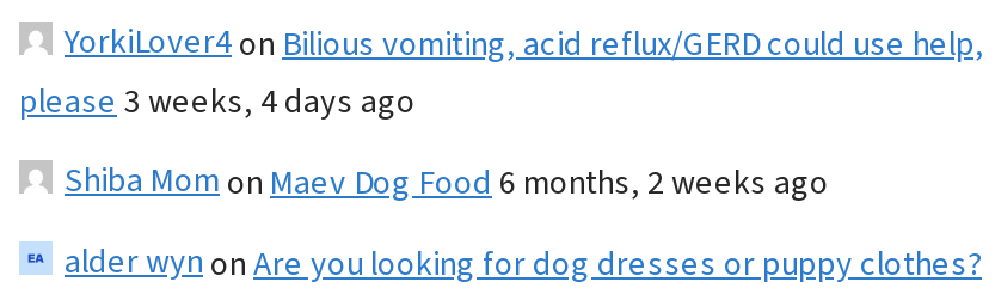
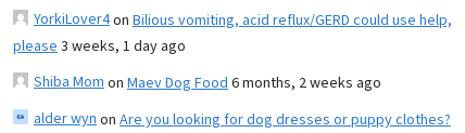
[19,78,416,126] please 3 weeks, 4 days ago -> [13,35,186,57] please 3 weeks, 1 day ago

